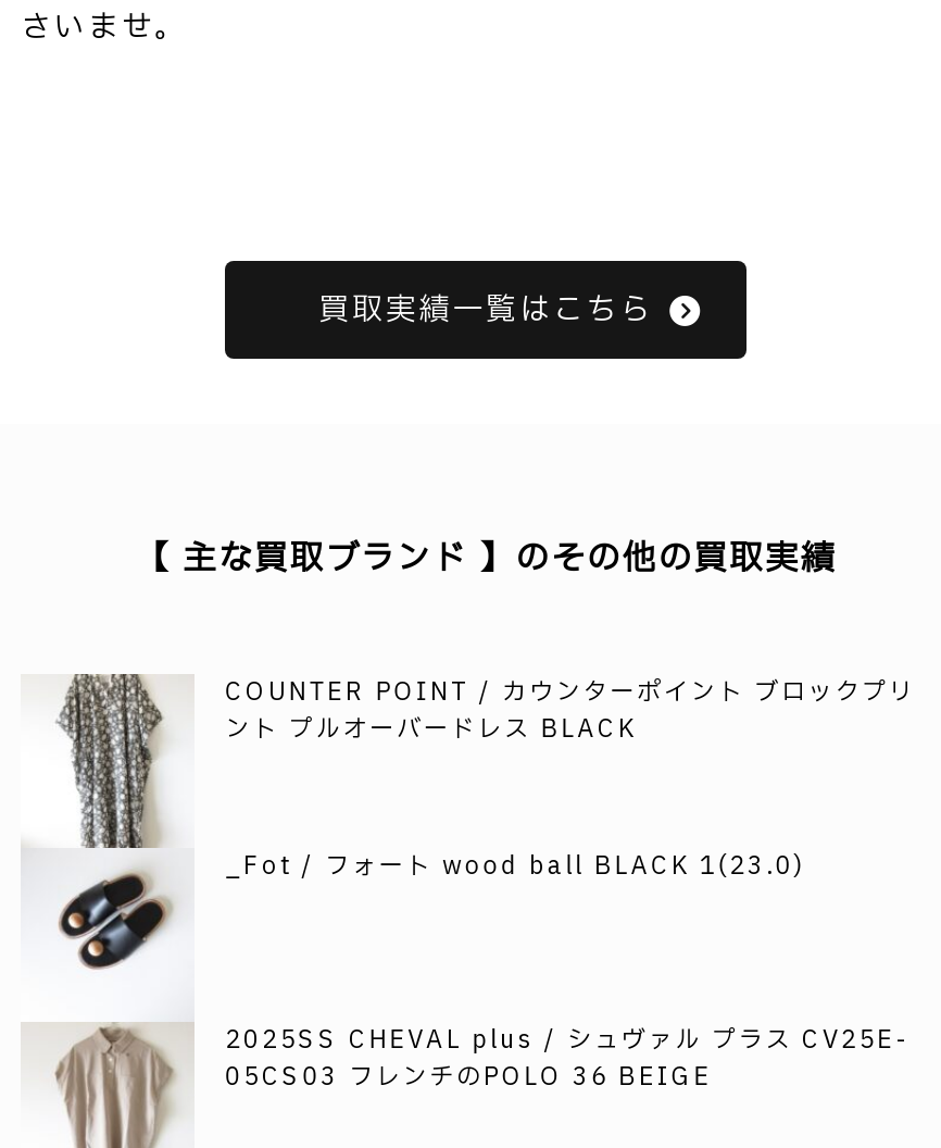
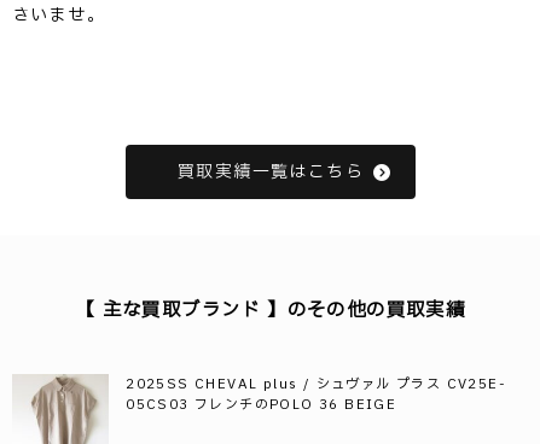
[58,674,916,970] [image] | COUNTER POINT / カウンターポイント ブロックプリ | ント プルオーバードレス BLACK -> none
[225,848,806,885] _Fot / フォート wood ball BLACK 1(23.0) -> none

